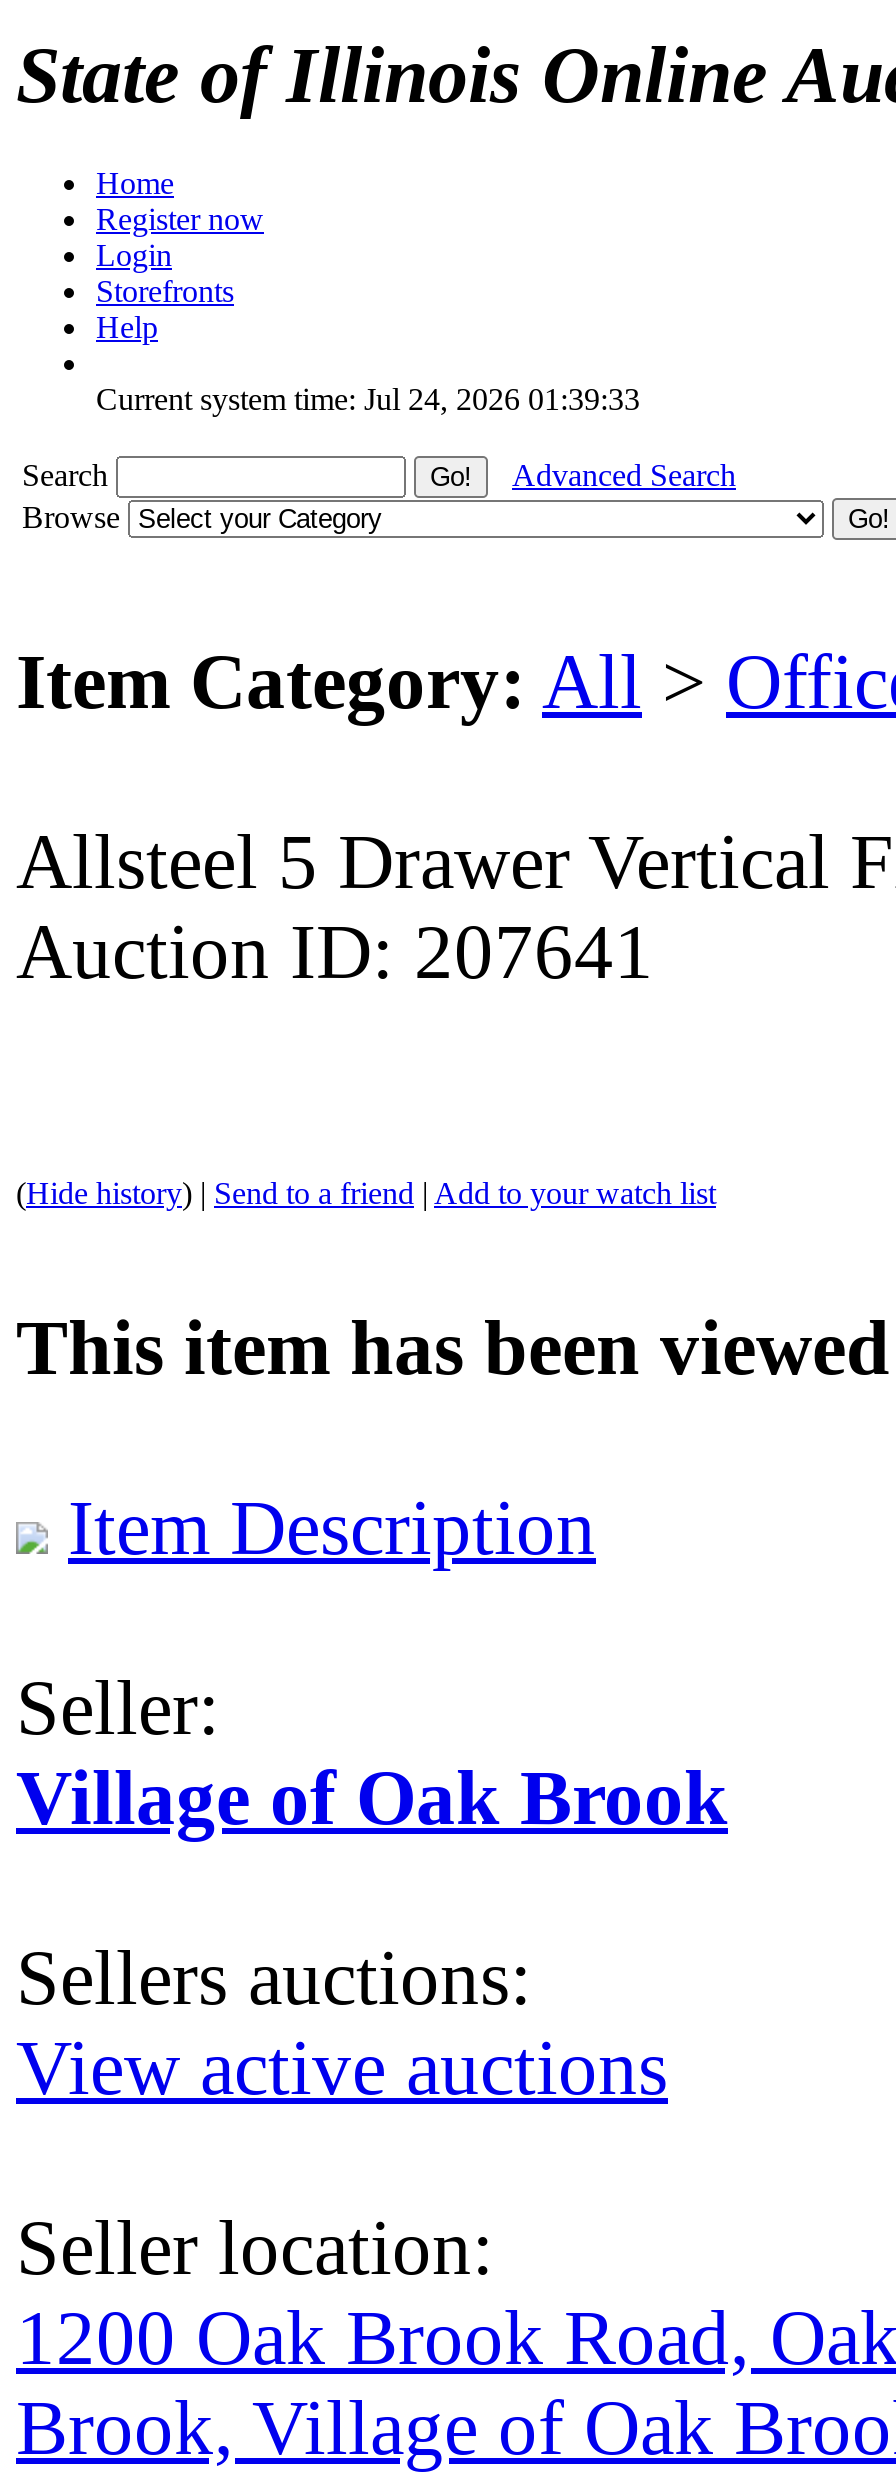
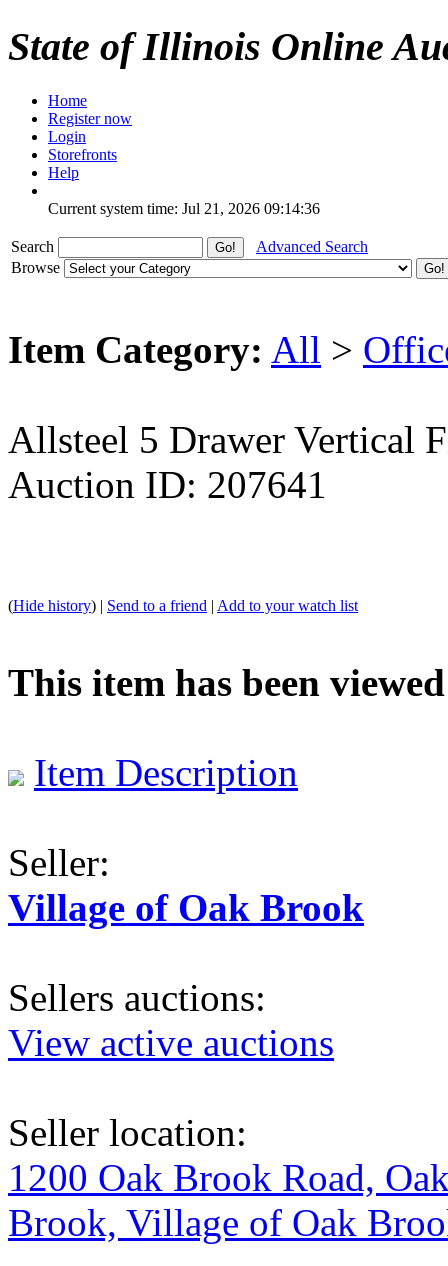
[96,382,640,416] Current system time: Jul 24, 2026 01:39:33 -> [48,200,320,217] Current system time: Jul 21, 2026 09:14:36

